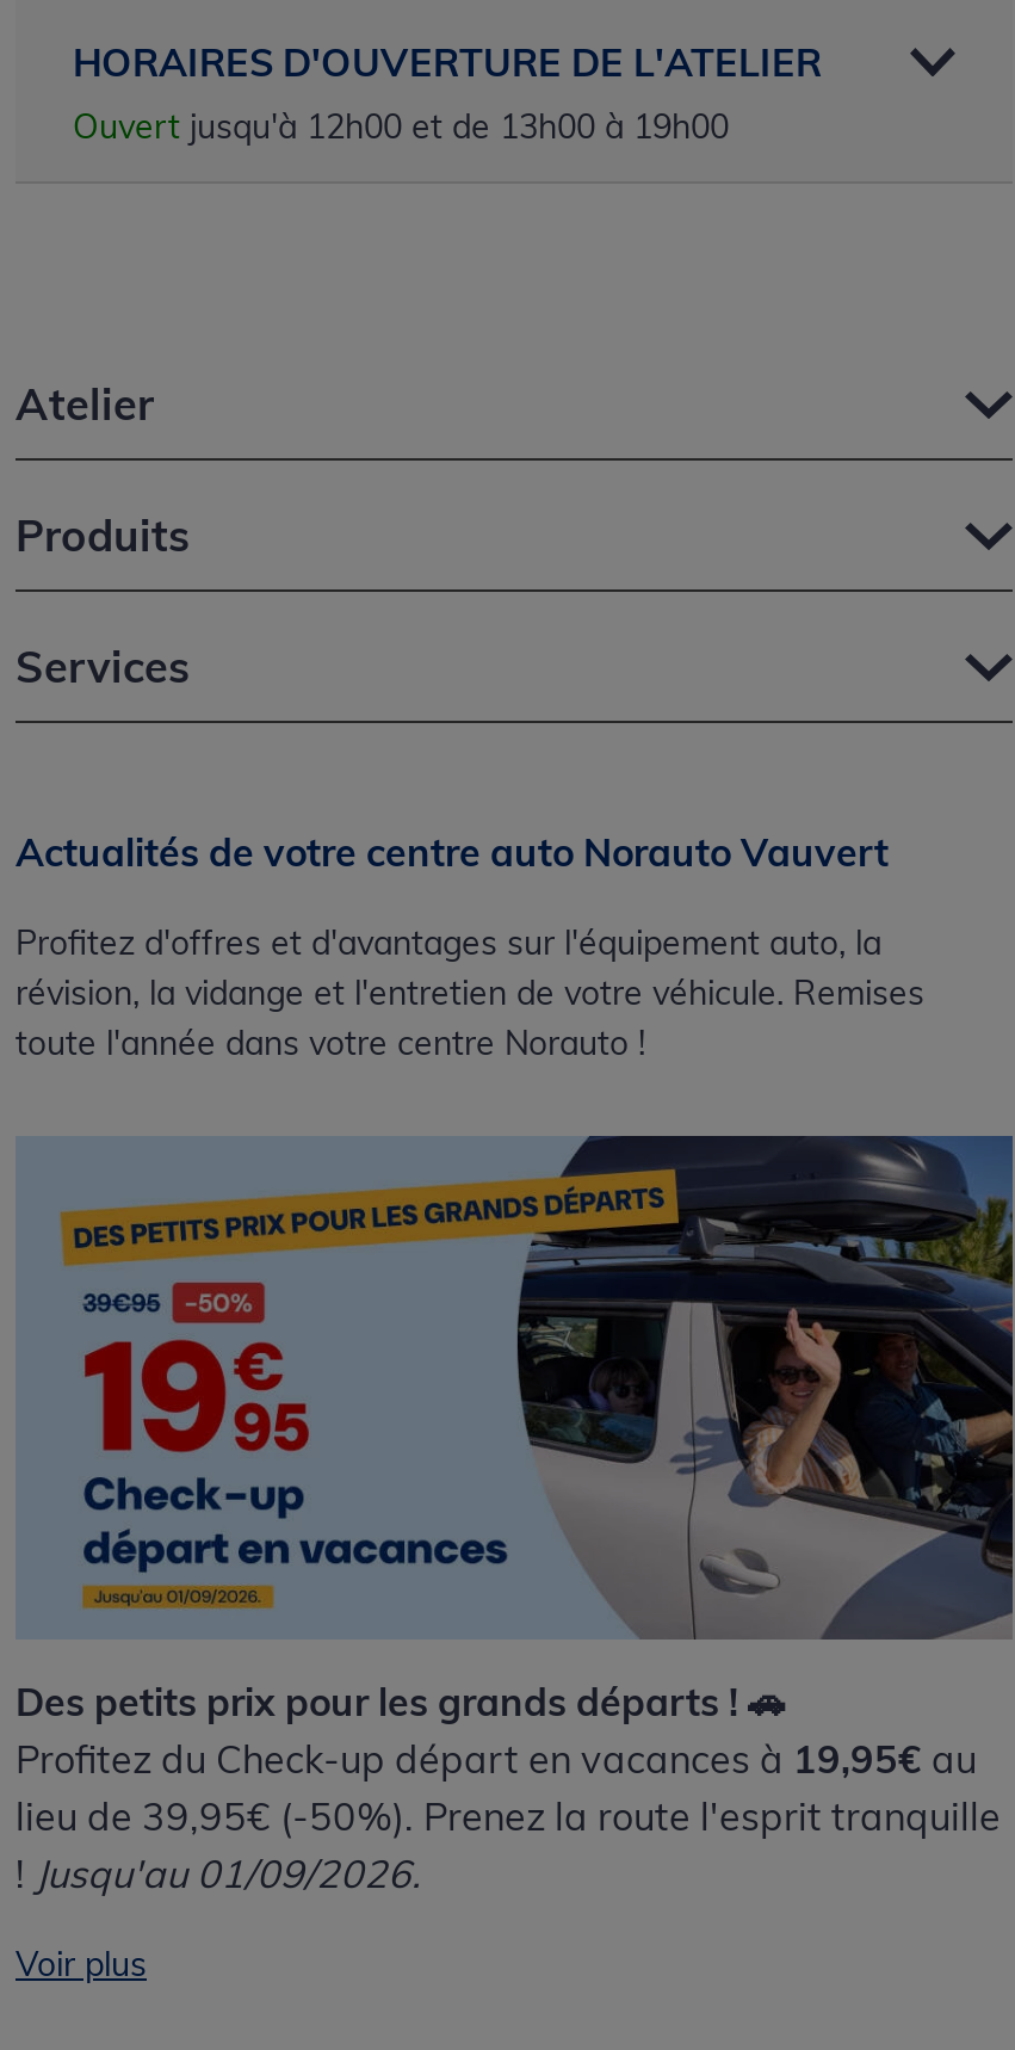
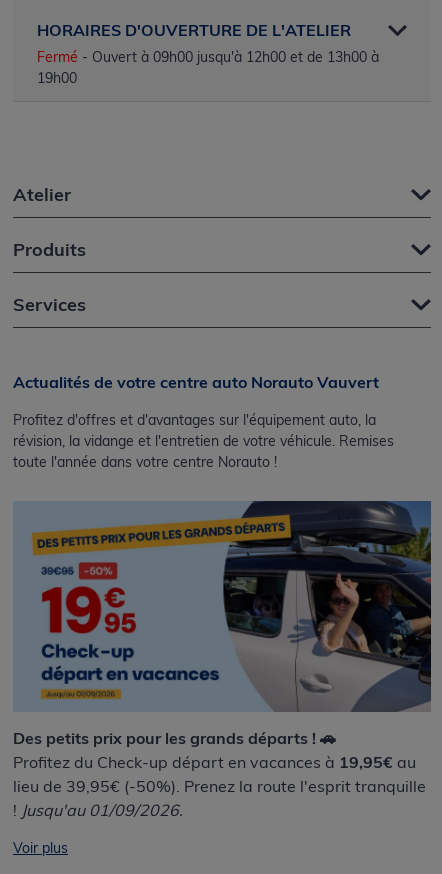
[73,105,729,148] Ouvert jusqu'à 12h00 et de 13h00 à 19h00 -> [37,48,379,87] Fermé - Ouvert à 09h00 jusqu'à 12h00 et de 13h00 à | 19h00

